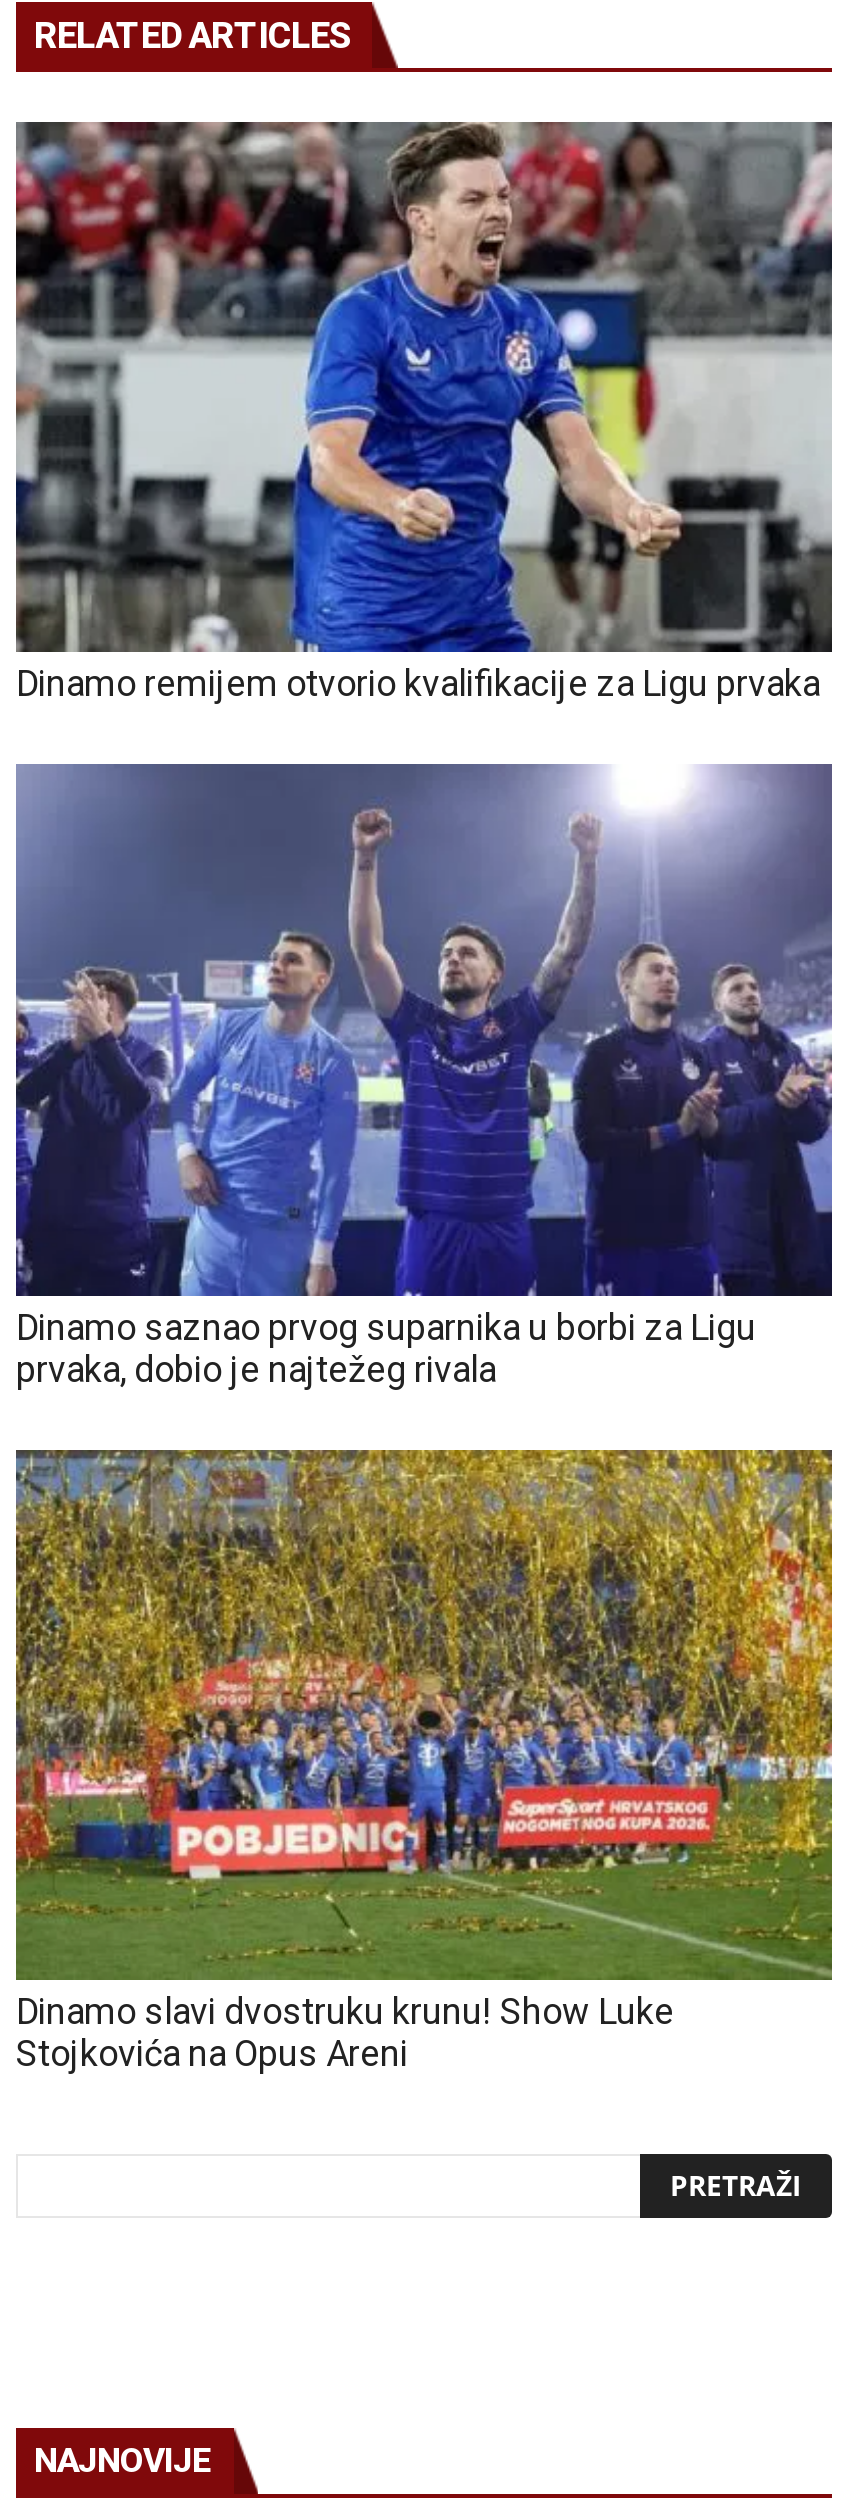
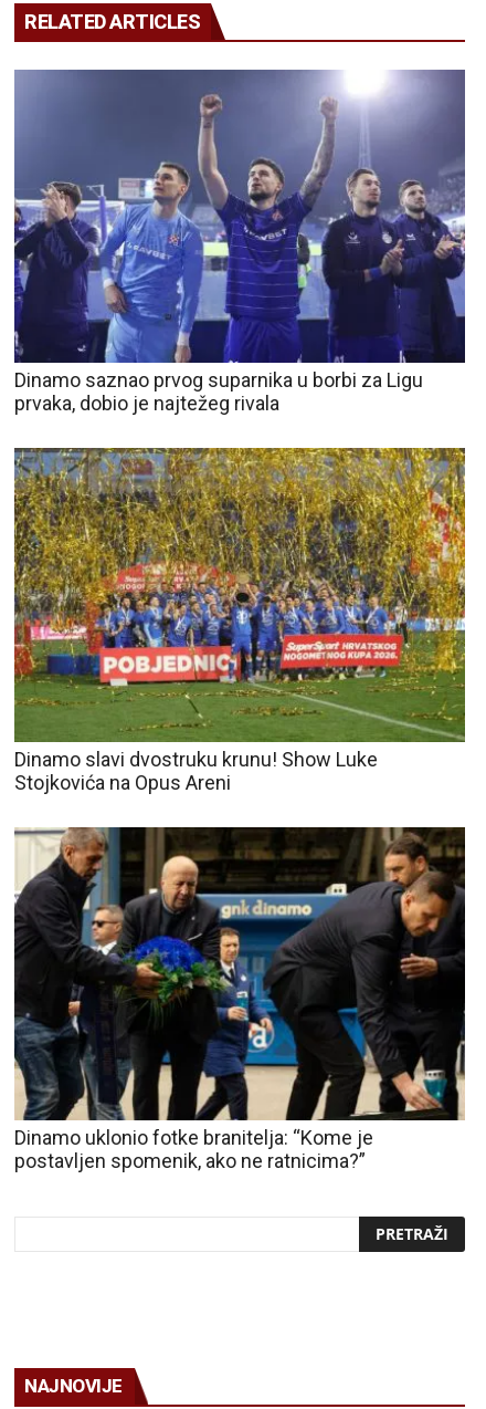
[14,120,834,705] [image] | Dinamo remijem otvorio kvalifikacije za Ligu prvaka -> none
moved [12,762,836,2074] -> [12,69,467,794]: [image] | Dinamo saznao prvog suparnika u borbi za Ligu | prvaka, dobio je najtežeg rivala | Dinamo slavi dvostruku krunu! Show Luke | Stojkovića na Opus Areni
none -> [13,826,466,1172] [image] | Dinamo uklonio fotke branitelja: “Kome je | postavljen spomenik, ako ne ratnicima?”

